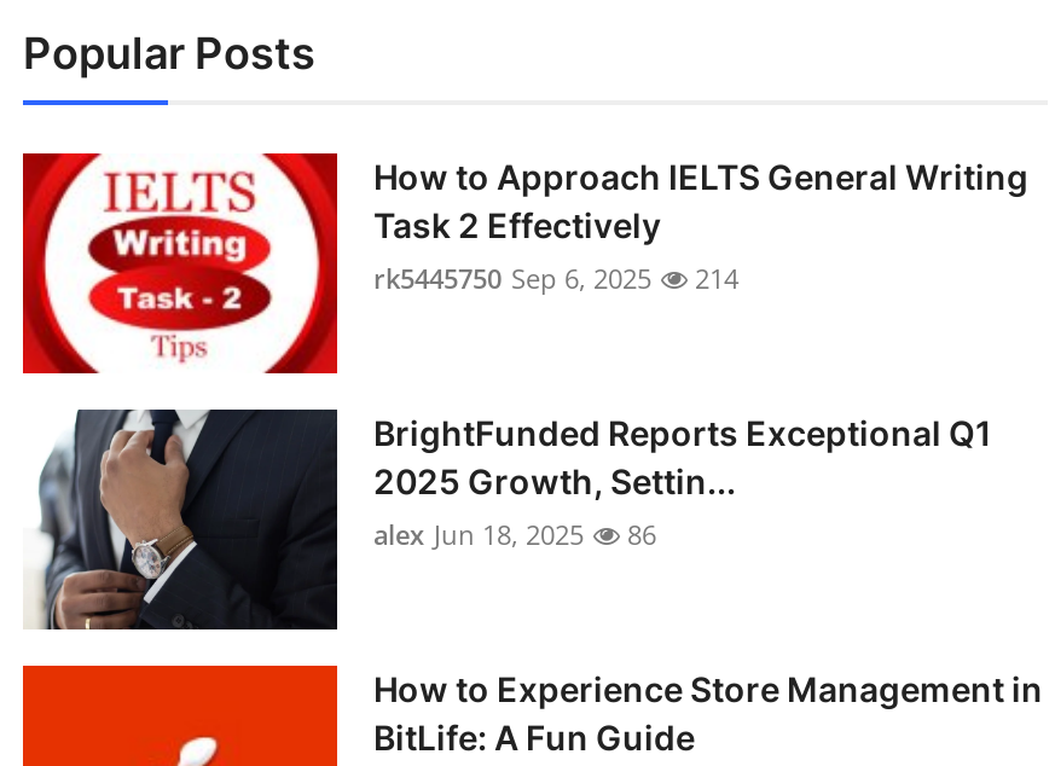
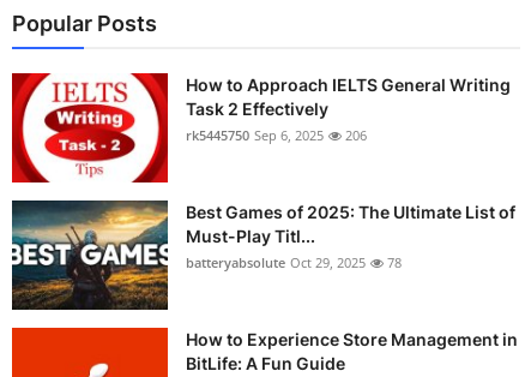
[373,261,738,297] rk5445750 Sep 6, 2025 214 -> [186,126,367,144] rk5445750 Sep 6, 2025 206
[23,408,992,631] [image] | BrightFunded Reports Exceptional Q1 | 2025 Growth, Settin... | alex Jun 18, 2025 | 86 -> [11,199,515,311] [image] | Best Games of 2025: The Ultimate List of | Must-Play Titl... | batteryabsolute Oct 29, 2025 | 78

